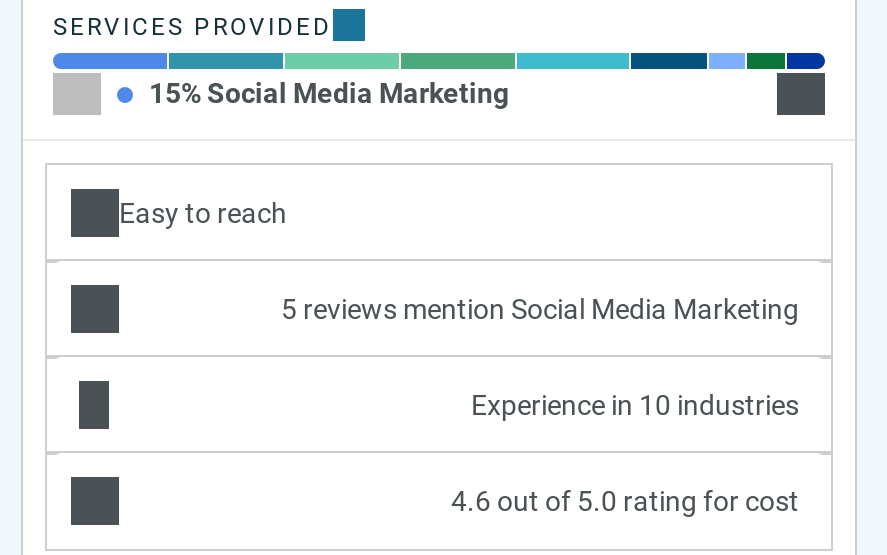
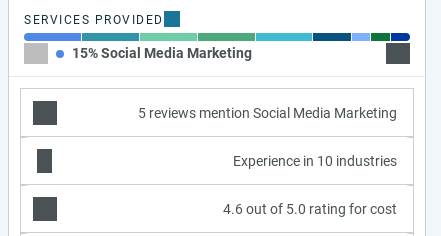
[119,196,287,228] Easy to reach -> none

